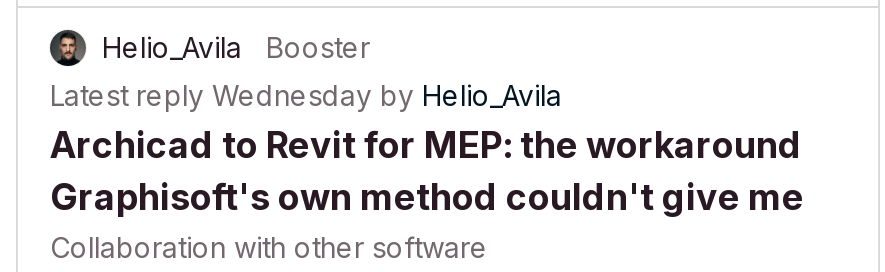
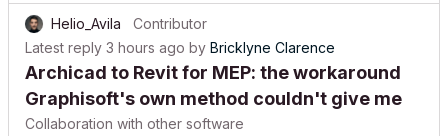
[50,30,562,112] Booster | Latest reply Wednesday by Helio_Avila -> [25,15,335,56] Contributor | Latest reply 3 hours ago by Bricklyne Clarence

